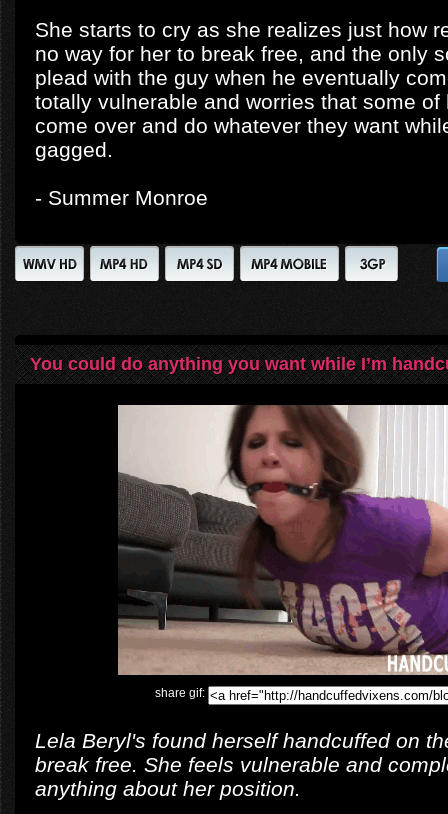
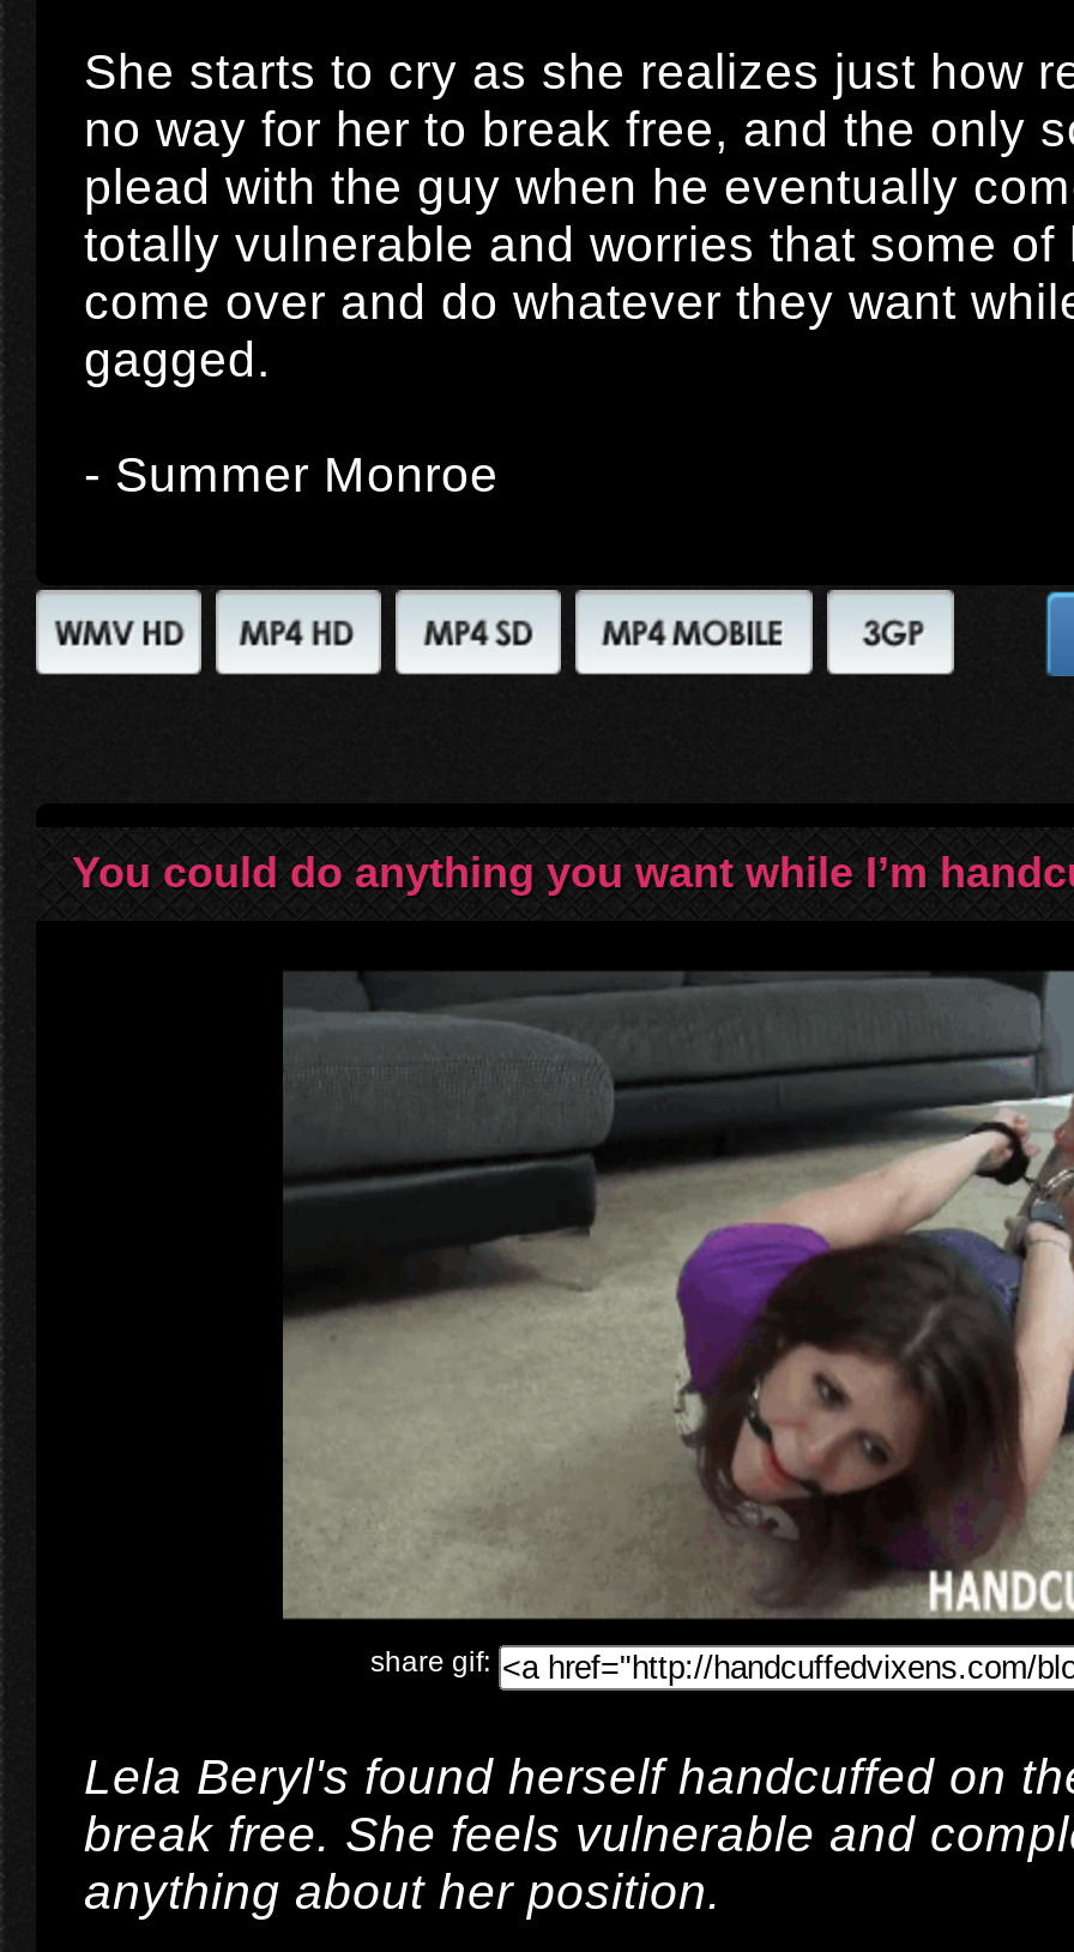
[117,404,445,675] [image] -> [280,971,1067,1619] [image]

